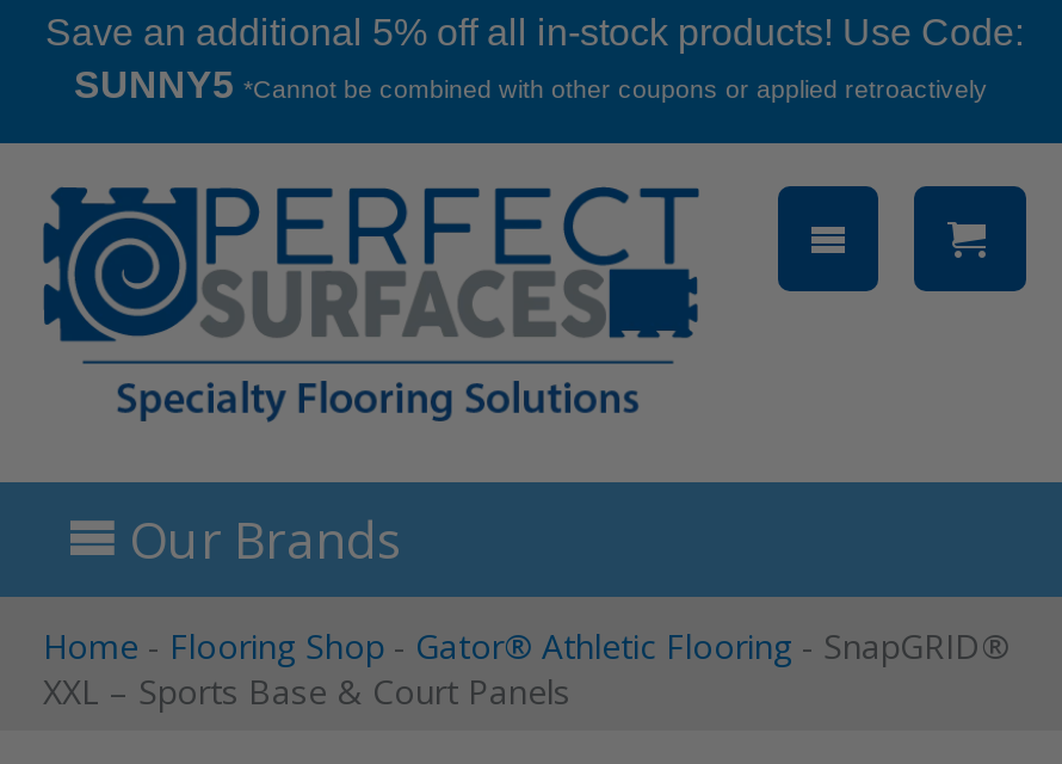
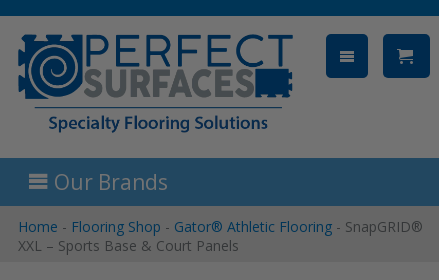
[45,12,1024,105] Save an additional 5% off all in-stock products! Use Code: | SUNNY5 *Cannot be combined with other coupons or applied retroactively -> none

